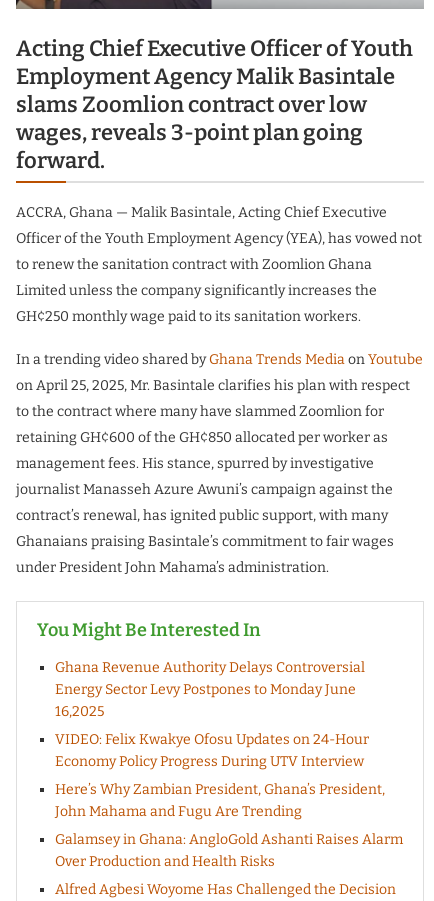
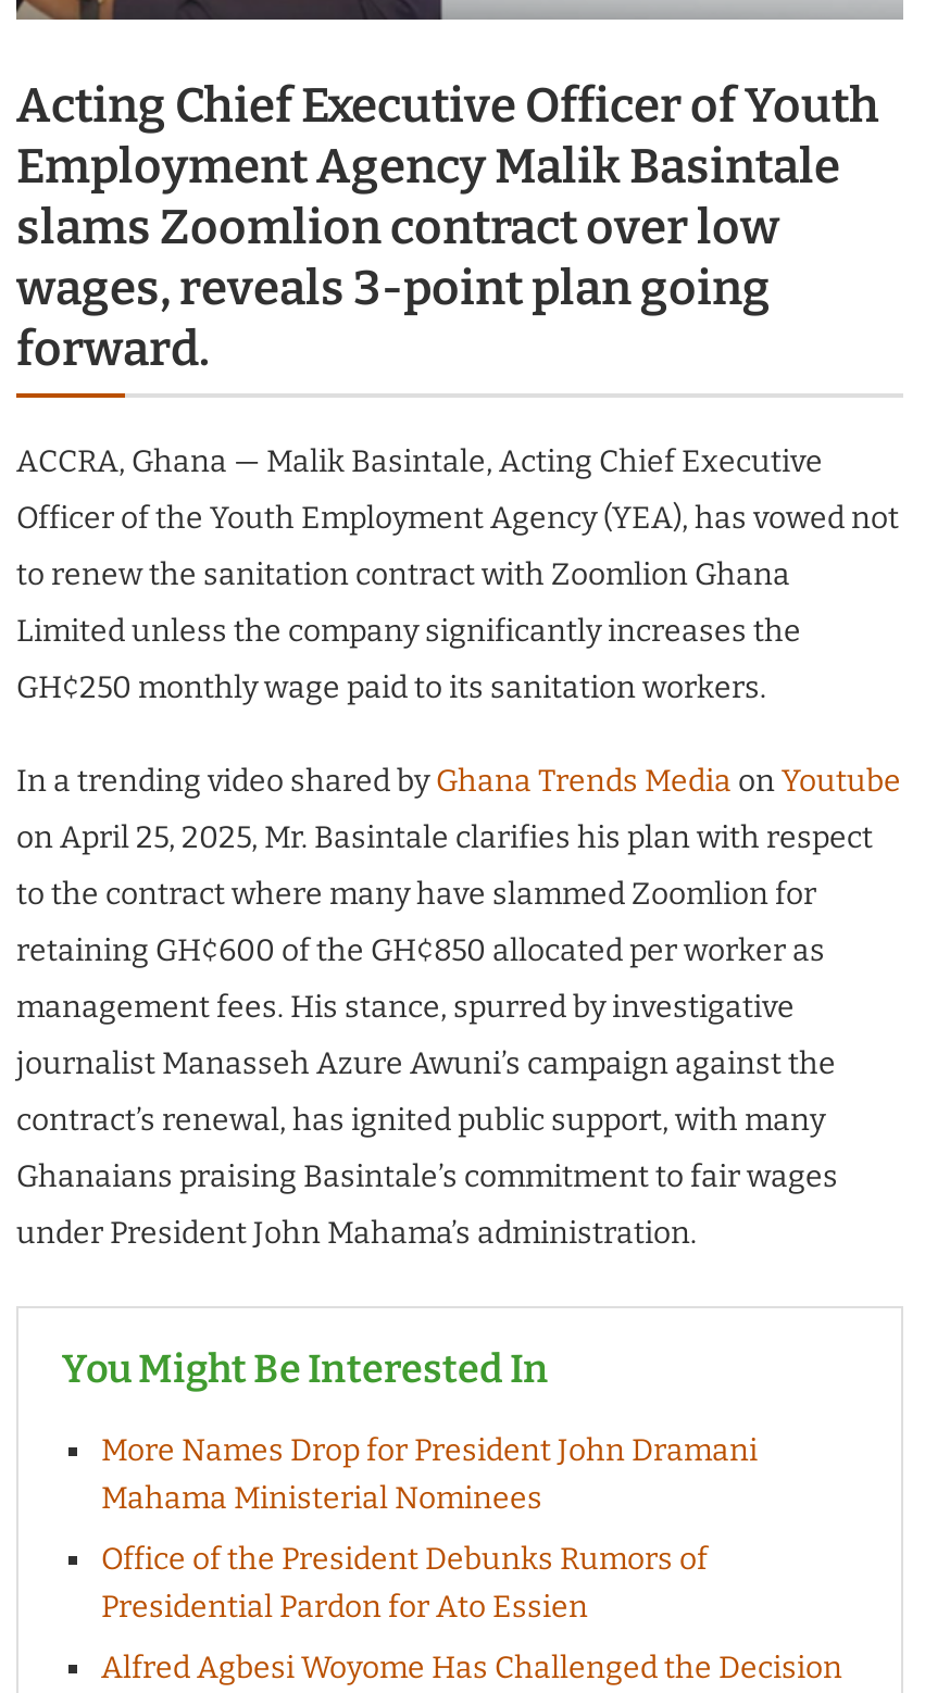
[55,659,403,870] Ghana Revenue Authority Delays Controversial | Energy Sector Levy Postpones to Monday June | 16,2025 | VIDEO: Felix Kwakye Ofosu Updates on 24-Hour | Economy Policy Progress During UTV Interview | Here’s Why Zambian President, Ghana’s President, | John Mahama and Fugu Are Trending | Galamsey in Ghana: AngloGold Ashanti Raises Alarm | Over Production and Health Risks -> [101,1432,758,1626] More Names Drop for President John Dramani | Mahama Ministerial Nominees | Office of the President Debunks Rumors of | Presidential Pardon for Ato Essien

